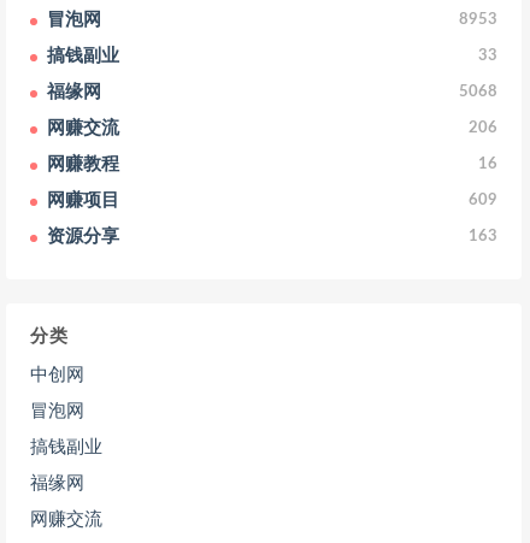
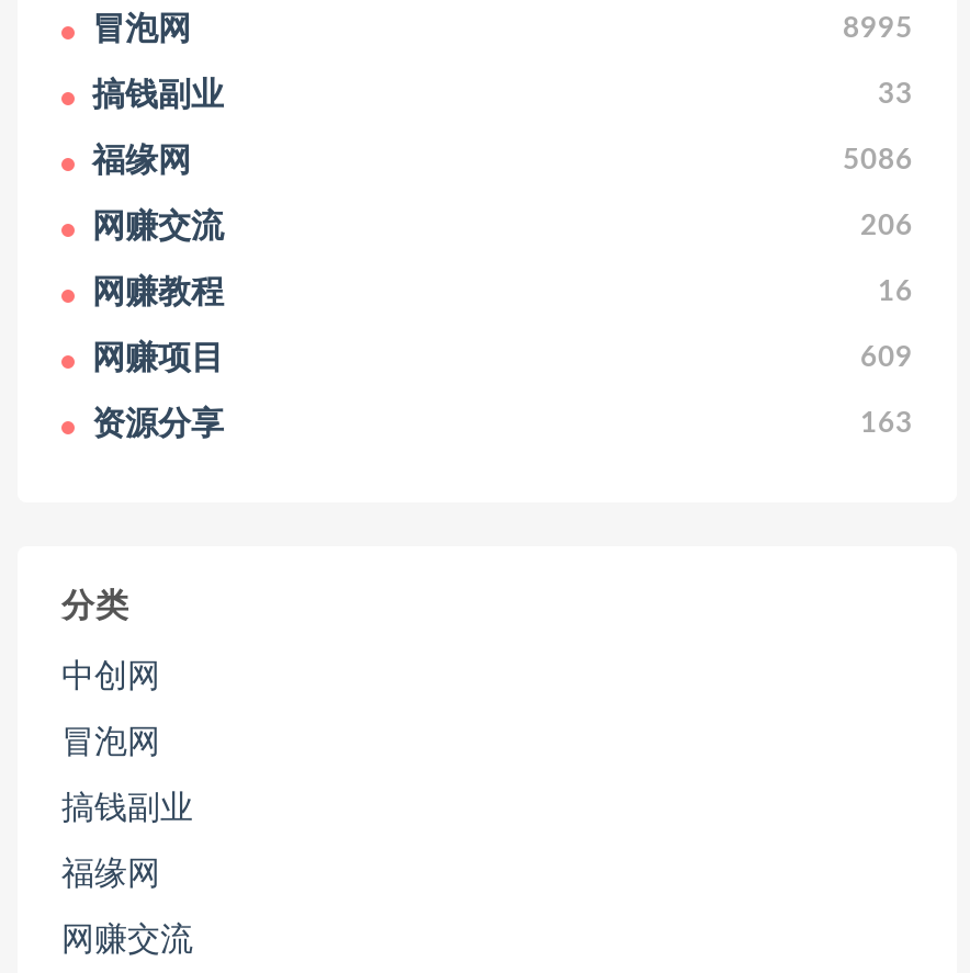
[459,12,497,28] 8953 -> [843,16,913,44] 8995
[459,85,497,100] 5068 -> [843,147,913,176] 5086

